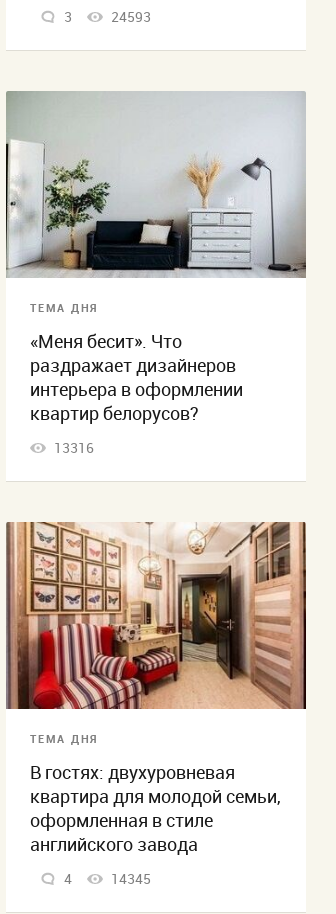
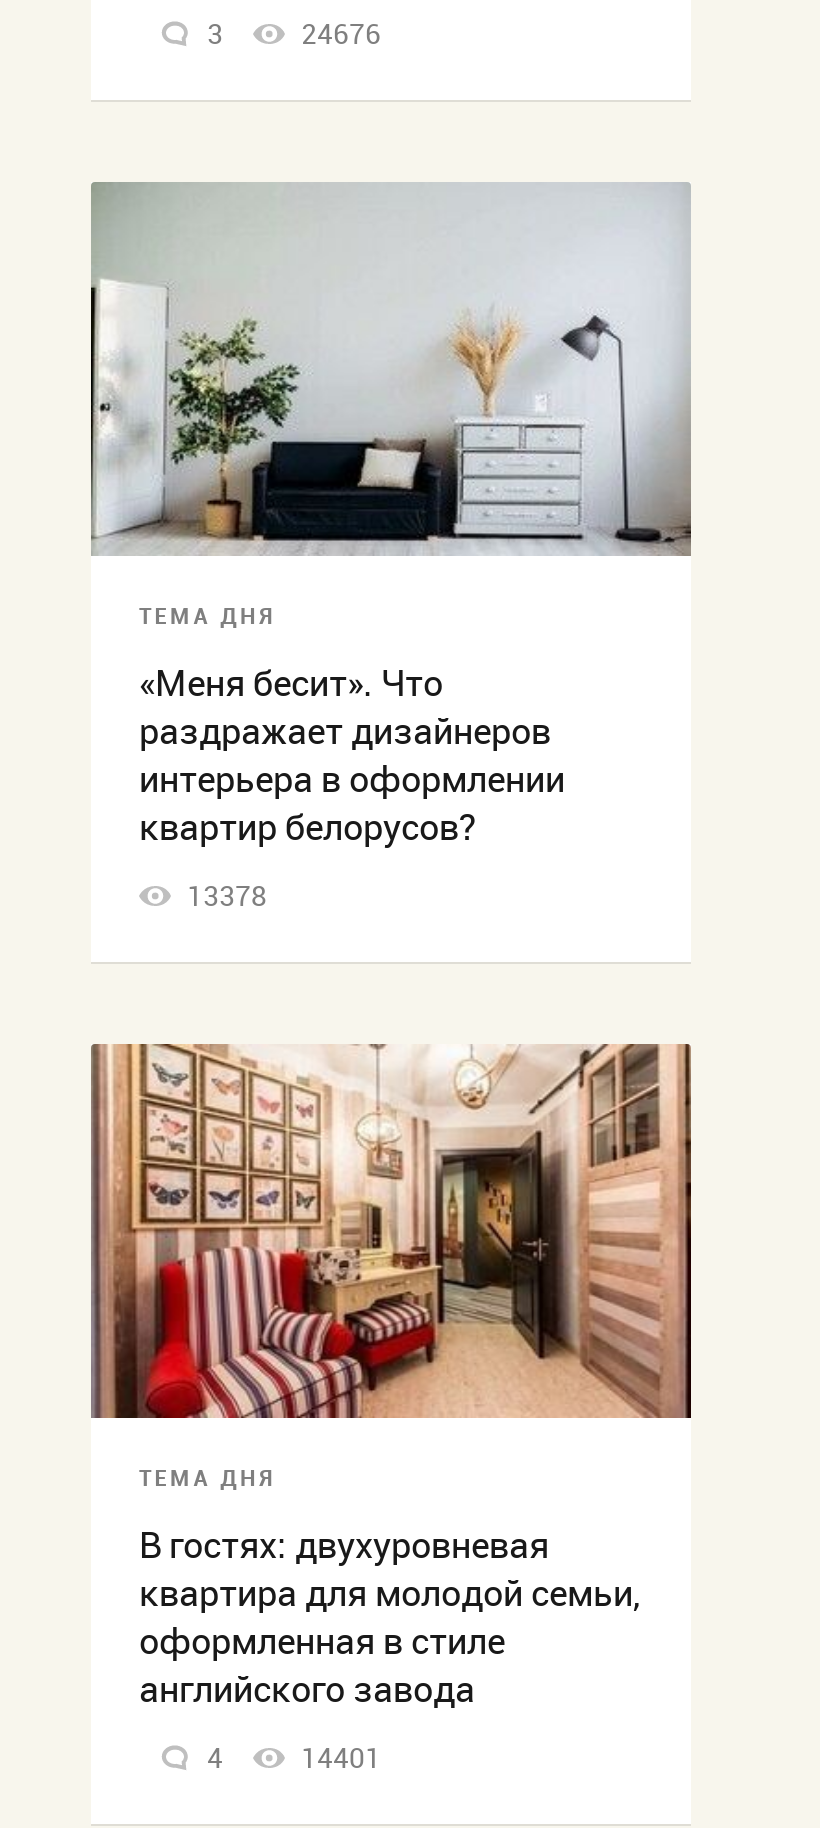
[111,9,151,25] 24593 -> [301,18,381,50] 24676
[54,440,94,456] 13316 -> [187,880,267,912] 13378
[111,871,151,887] 14345 -> [301,1742,381,1774] 14401

